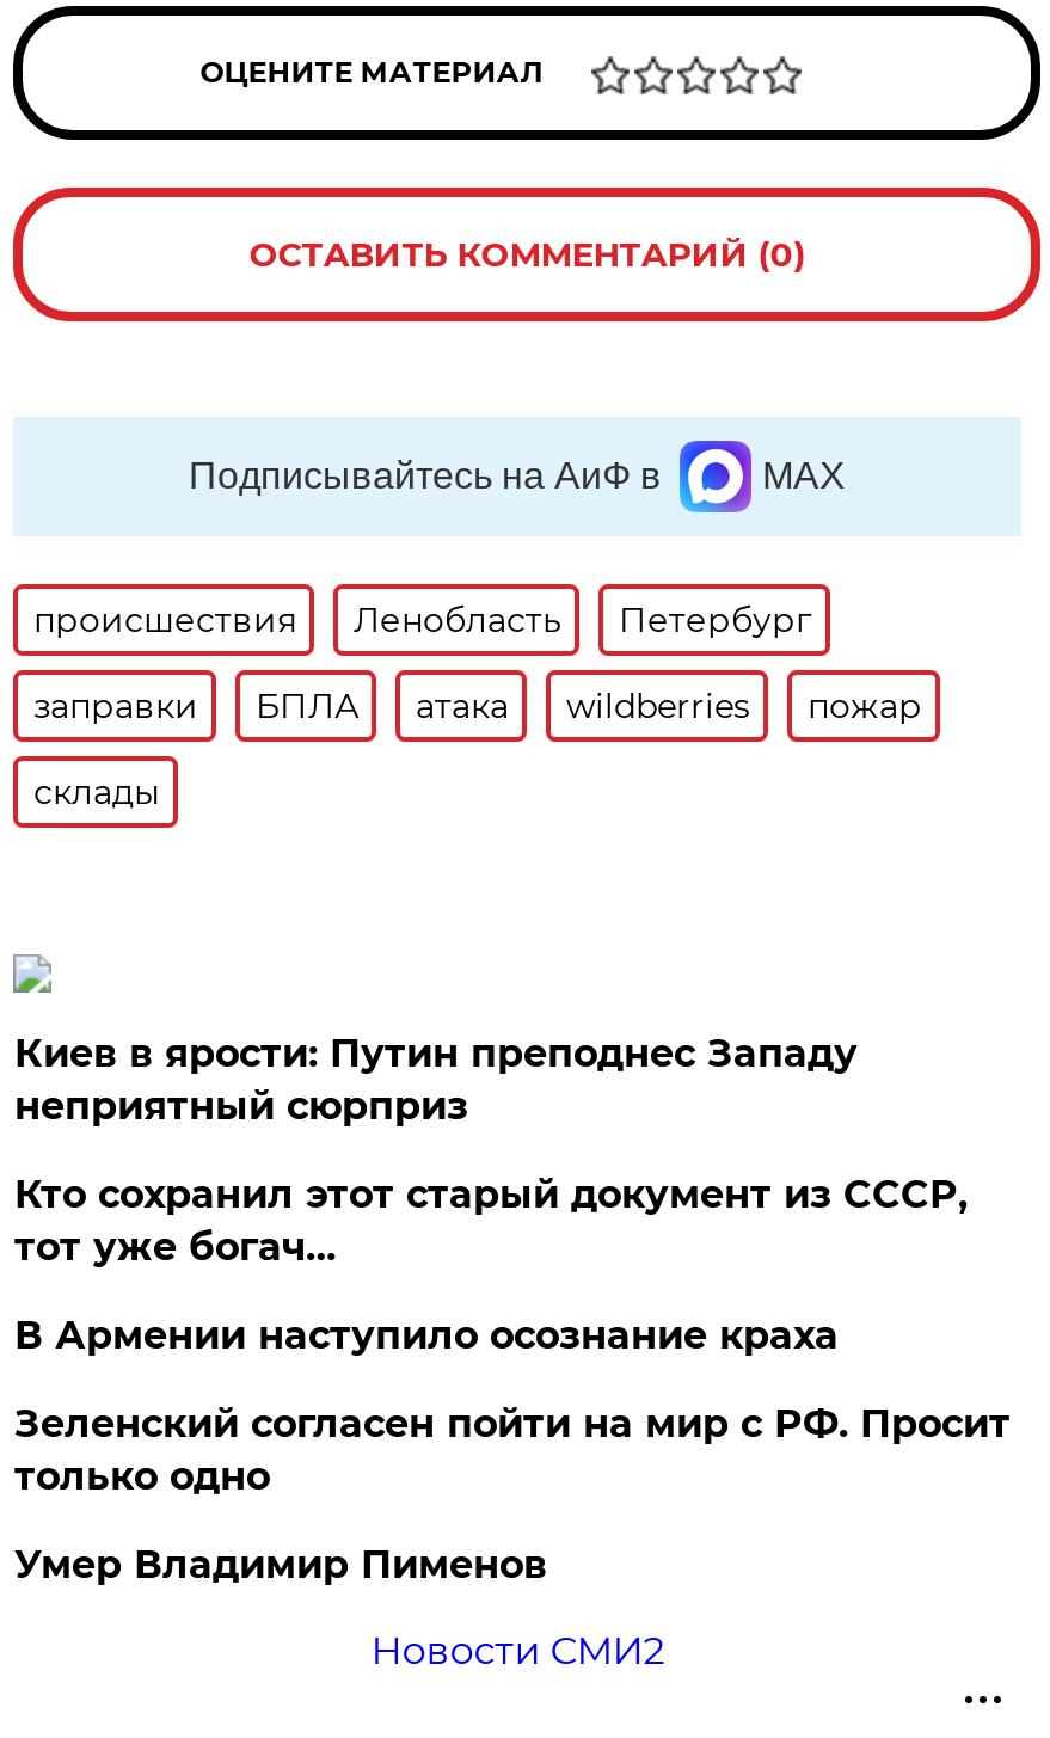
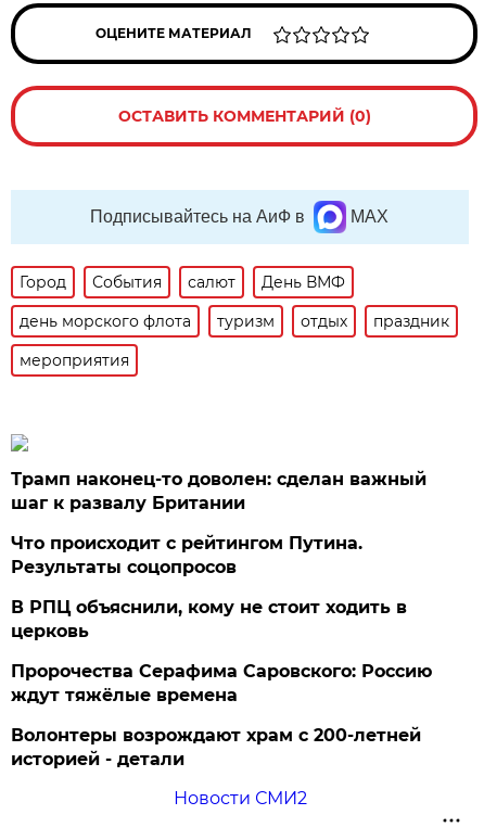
[33,598,812,641] происшествия | Ленобласть | Петербург -> [20,272,346,292] Город | События | салют | День ВМФ
[33,684,922,727] заправки | БПЛА | атака | wildberries | пожар -> [20,311,450,331] день морского флота | туризм | отдых | праздник
[33,770,160,813] склады -> [20,351,130,370] мероприятия
[14,1031,857,1129] Киев в ярости: Путин преподнес Западу | неприятный сюрприз -> [11,469,427,513] Трамп наконец-то доволен: сделан важный | шаг к развалу Британии
[14,1172,967,1270] Кто сохранил этот старый документ из СССР, | тот уже богач… -> [11,533,363,577] Что происходит с рейтингом Путина. | Результаты соцопросов
[14,1313,838,1358] В Армении наступило осознание краха -> [11,597,407,641] В РПЦ объяснили, кому не стоит ходить в | церковь
[14,1401,1010,1499] Зеленский согласен пойти на мир с РФ. Просит | только одно -> [11,661,432,705] Пророчества Серафима Саровского: Россию | ждут тяжёлые времена
[14,1542,547,1587] Умер Владимир Пименов -> [11,725,421,769] Волонтеры возрождают храм с 200-летней | историей - детали

